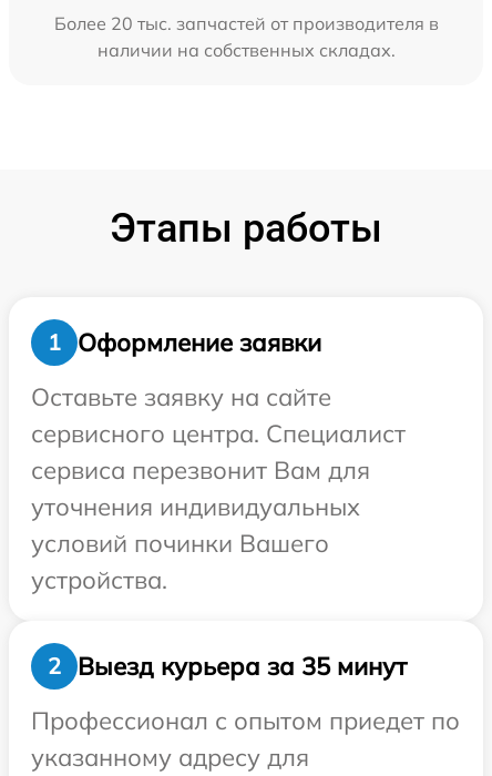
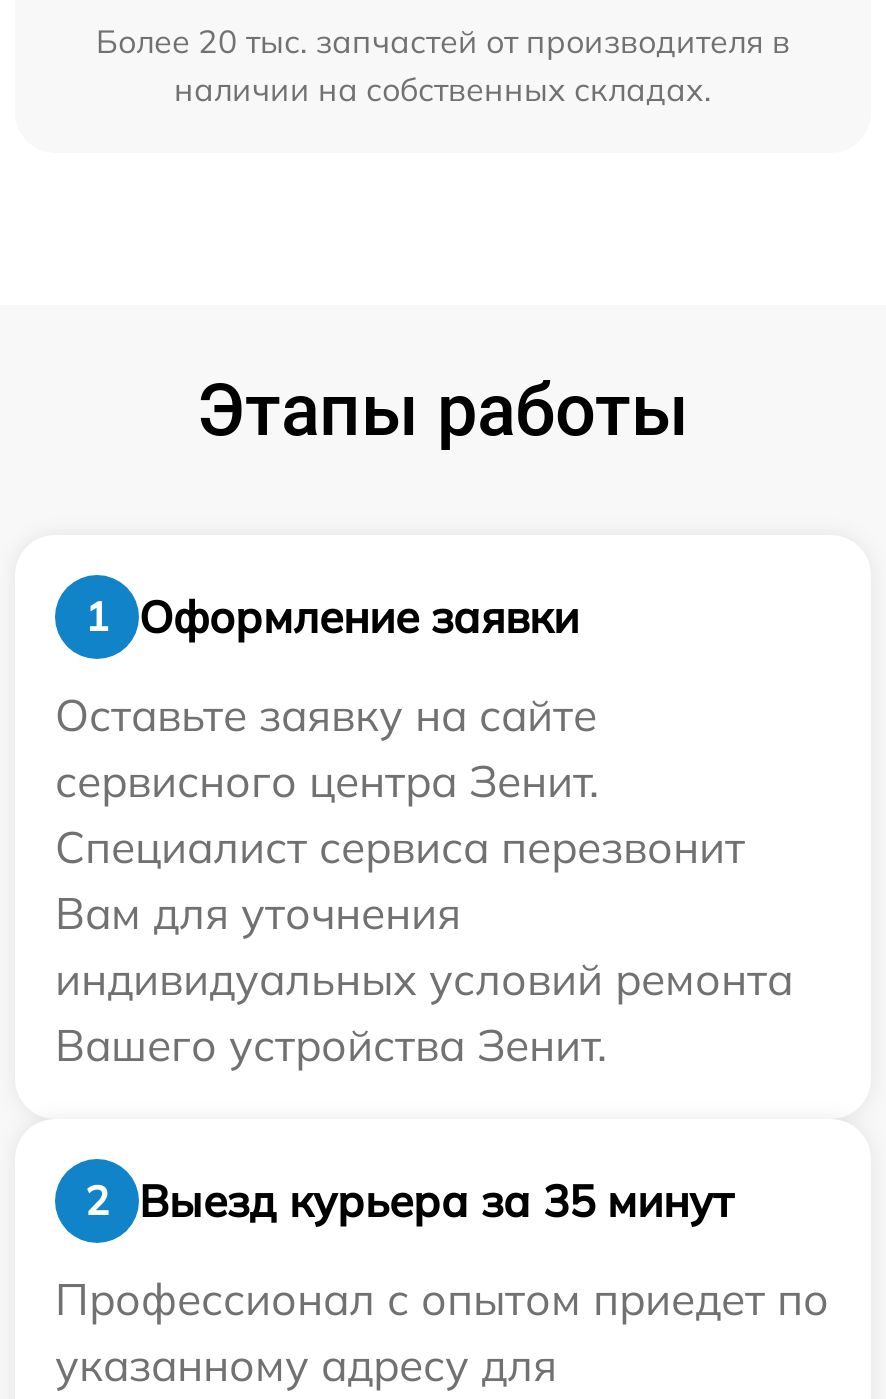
[31,418,406,596] сервисного центра. Специалист | сервиса перезвонит Вам для | уточнения индивидуальных | условий починки Вашего | устройства. -> [55,754,793,1074] сервисного центра Зенит. | Специалист сервиса перезвонит | Вам для уточнения | индивидуальных условий ремонта | Вашего устройства Зенит.

